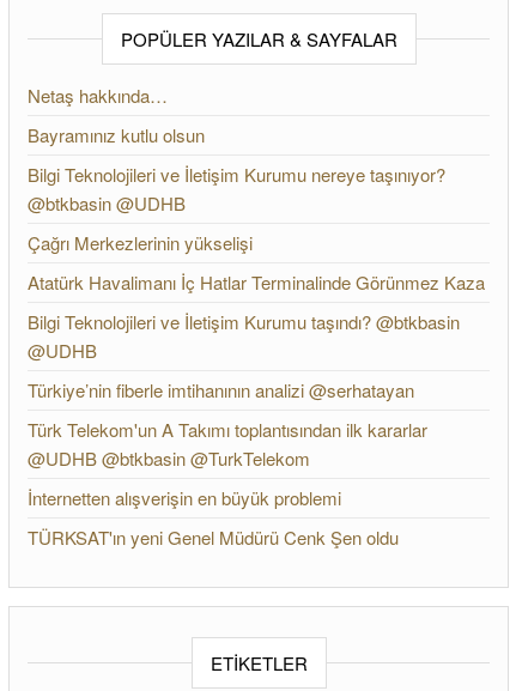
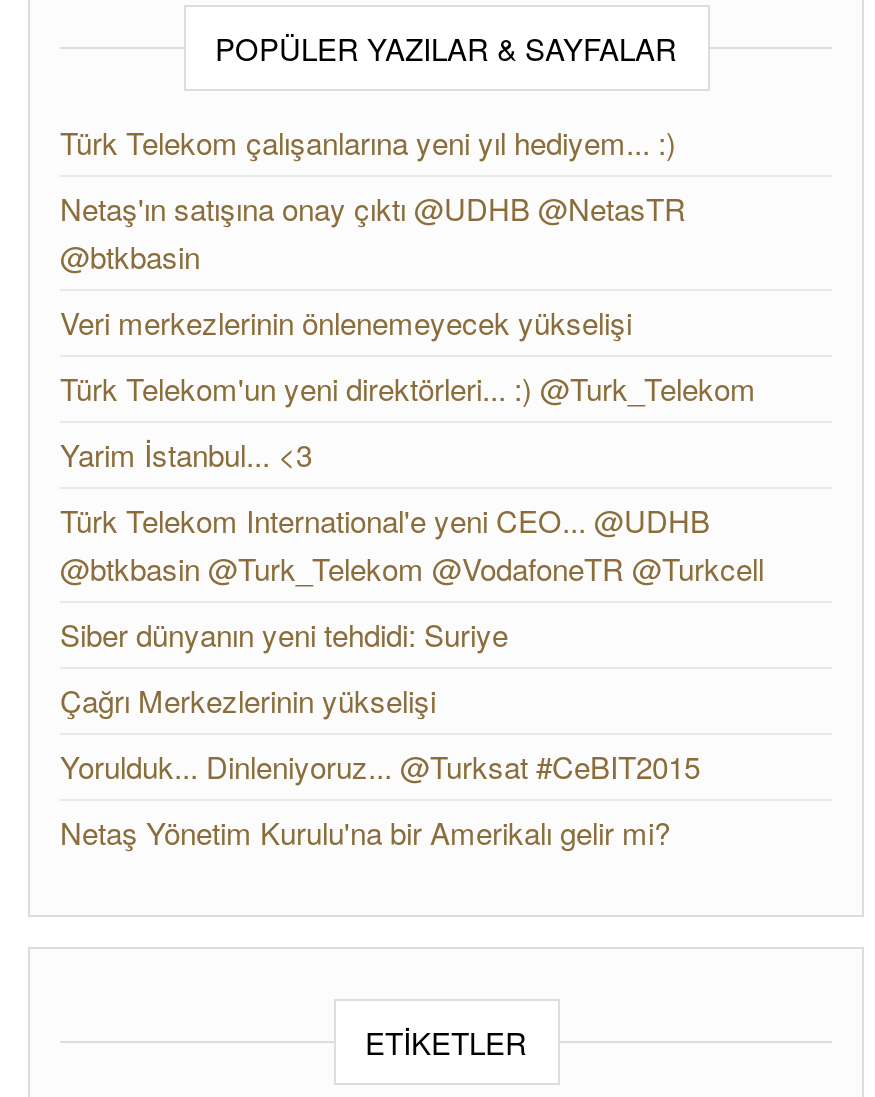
[28,83,445,216] Netaş hakkında… | Bayramınız kutlu olsun | Bilgi Teknolojileri ve İletişim Kurumu nereye taşınıyor? | @btkbasin @UDHB -> [60,121,764,655] Türk Telekom çalışanlarına yeni yıl hediyem... :) | Netaş'ın satışına onay çıktı @UDHB @NetasTR | @btkbasin | Veri merkezlerinin önlenemeyecek yükselişi | Türk Telekom'un yeni direktörleri... :) @Turk_Telekom | Yarim İstanbul... <3 | Türk Telekom International'e yeni CEO... @UDHB | @btkbasin @Turk_Telekom @VodafoneTR @Turkcell | Siber dünyanın yeni tehdidi: Suriye
moved [28,230,253,255] -> [60,679,436,721]: Çağrı Merkezlerinin yükselişi
[28,269,485,550] Atatürk Havalimanı İç Hatlar Terminalinde Görünmez Kaza | Bilgi Teknolojileri ve İletişim Kurumu taşındı? @btkbasin | @UDHB | Türkiye’nin fiberle imtihanının analizi @serhatayan | Türk Telekom'un A Takımı toplantısından ilk kararlar | @UDHB @btkbasin @TurkTelekom | İnternetten alışverişin en büyük problemi | TÜRKSAT'ın yeni Genel Müdürü Cenk Şen oldu -> [60,745,700,853] Yorulduk... Dinleniyoruz... @Turksat #CeBIT2015 | Netaş Yönetim Kurulu'na bir Amerikalı gelir mi?

